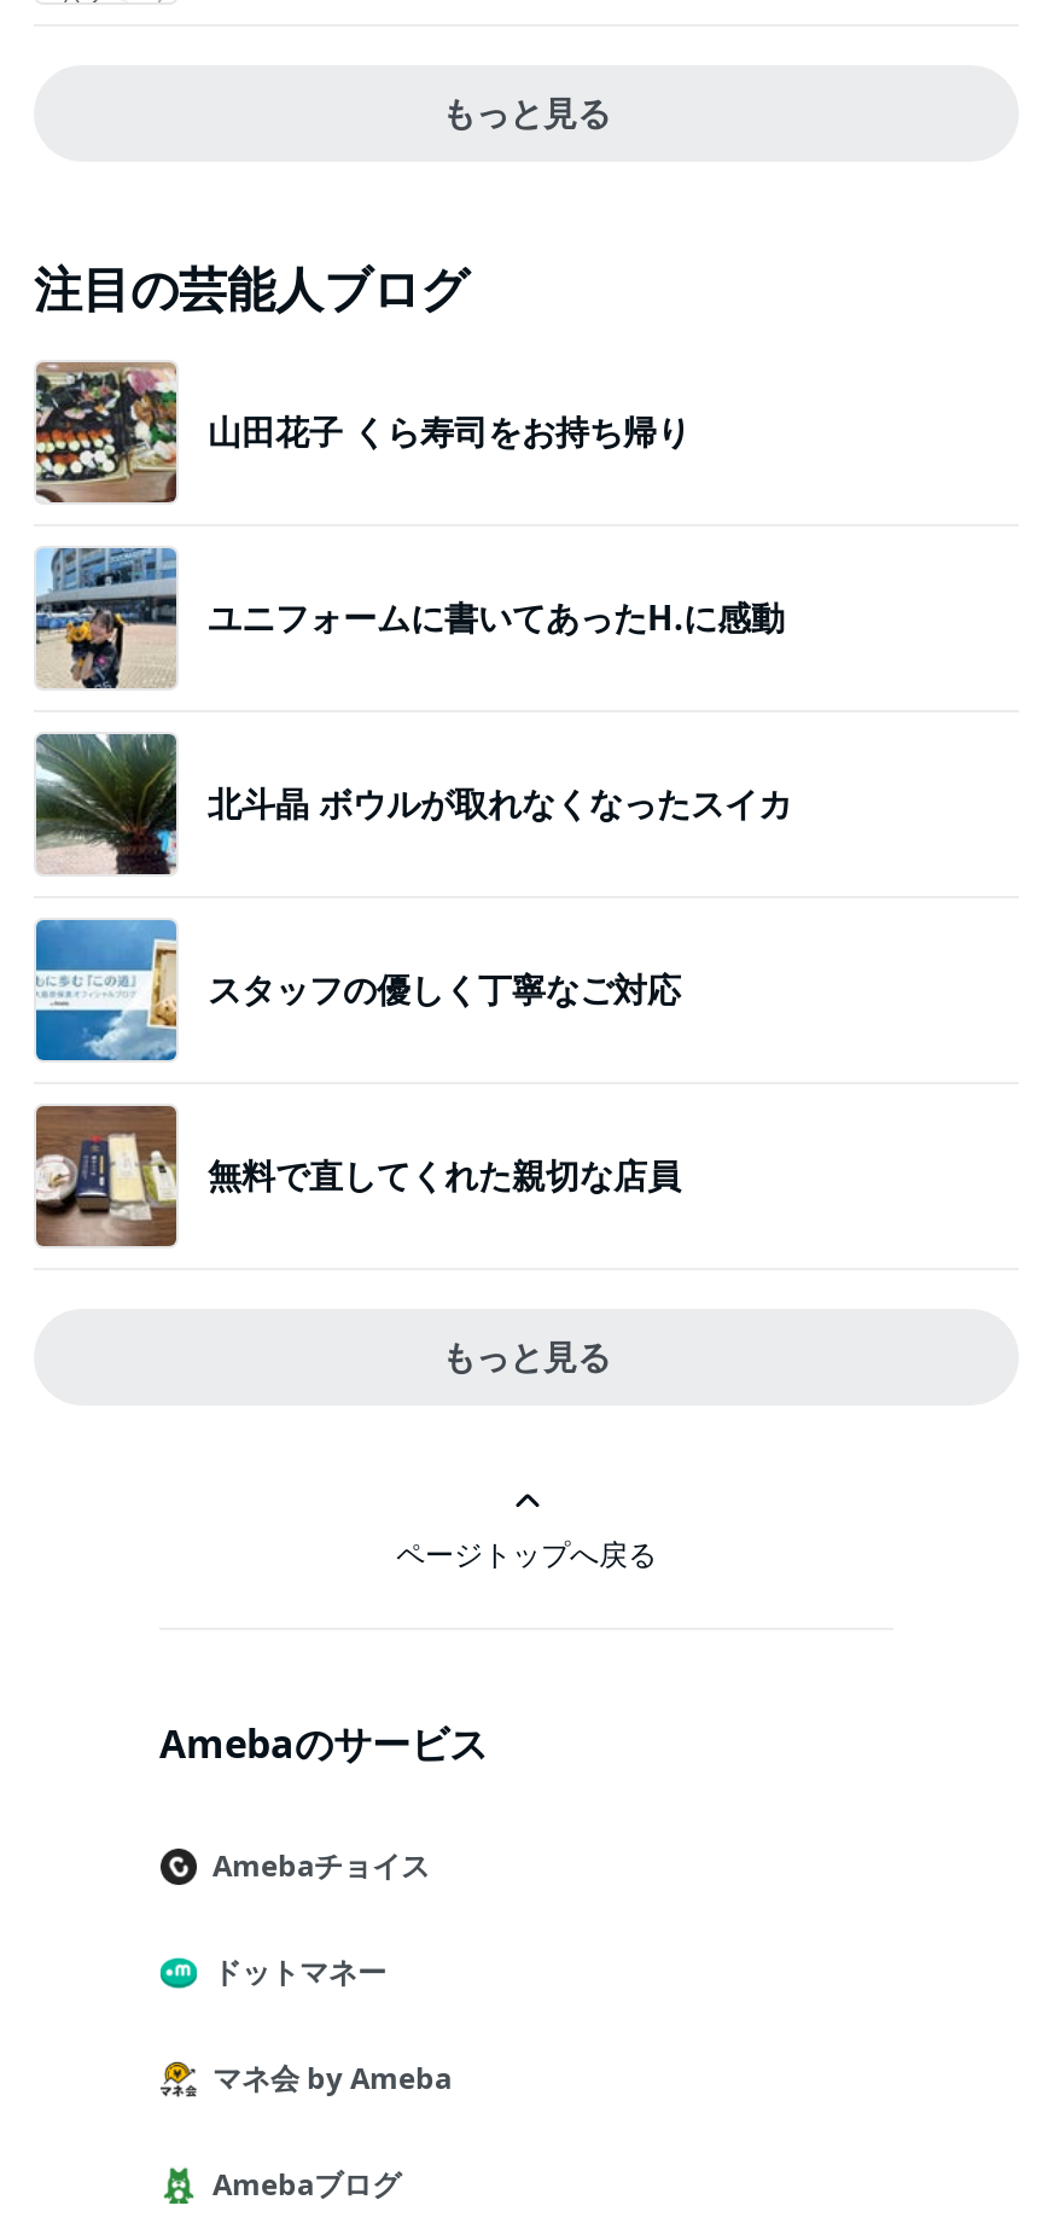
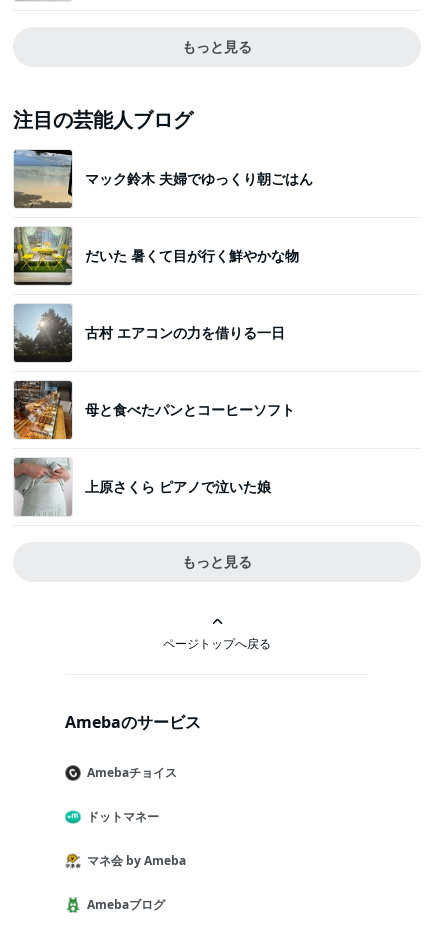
[34,360,691,505] [image] | 山田花子 くら寿司をお持ち帰り -> [13,149,313,209] [image] | マック鈴木 夫婦でゆっくり朝ごはん
[34,546,785,691] [image] | ユニフォームに書いてあったH.に感動 -> [13,226,299,286] [image] | だいた 暑くて目が行く鮮やかな物
[36,734,792,877] [image] | 北斗晶 ボウルが取れなくなったスイカ -> [13,305,285,363] [image] | 古村 エアコンの力を借りる一日
[34,918,681,1063] [image] | スタッフの優しく丁寧なご対応 -> [13,380,295,440] [image] | 母と食べたパンとコーヒーソフト
[34,1104,681,1249] [image] | 無料で直してくれた親切な店員 -> [14,457,271,516] [image] | 上原さくら ピアノで泣いた娘

